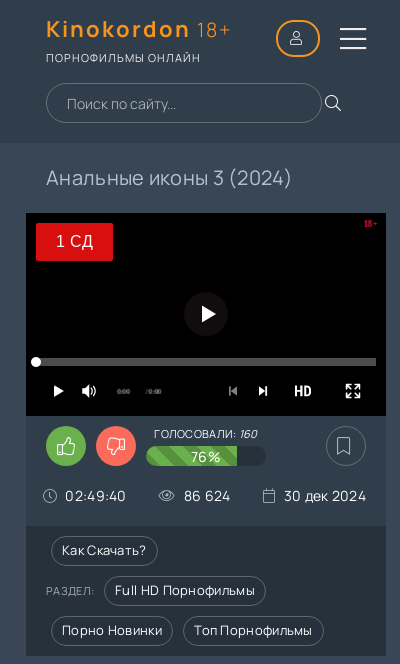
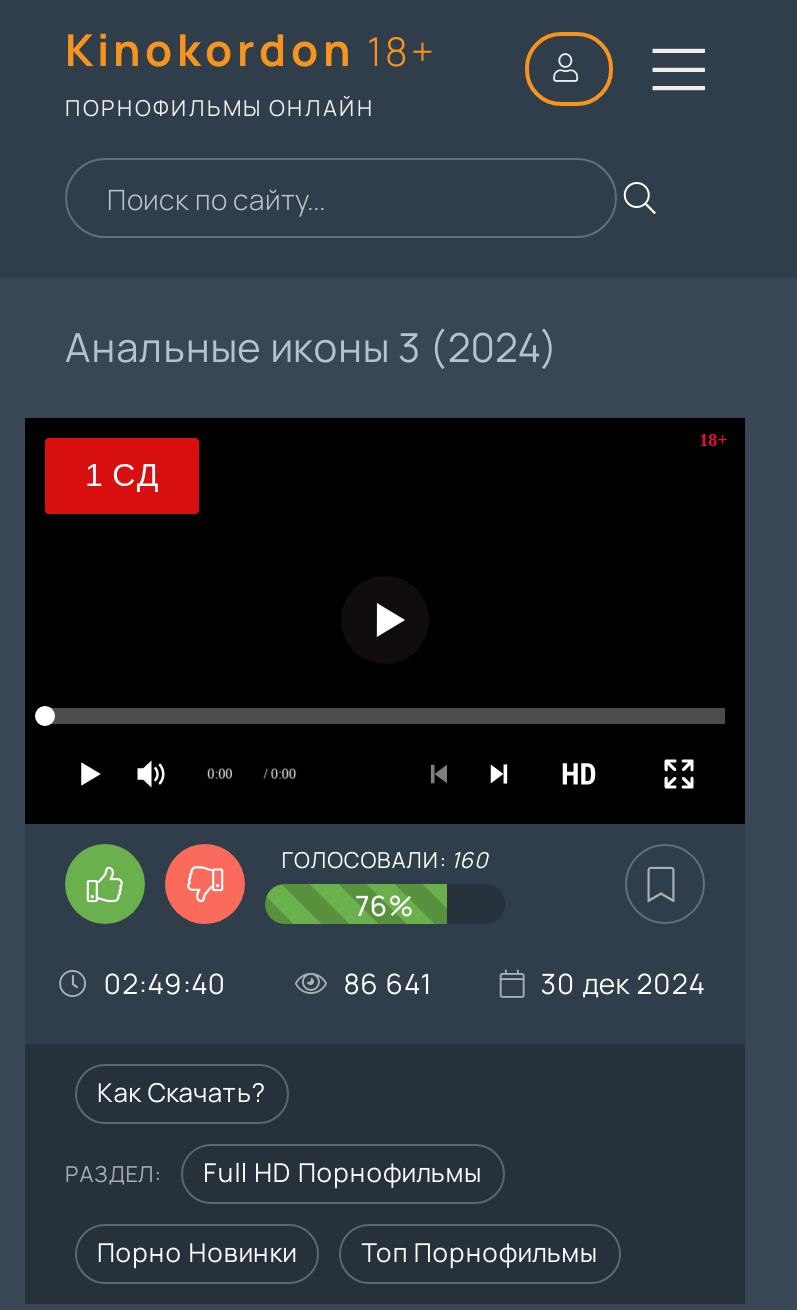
[184,486,231,505] 86 624 -> [344,964,431,1002] 86 641

